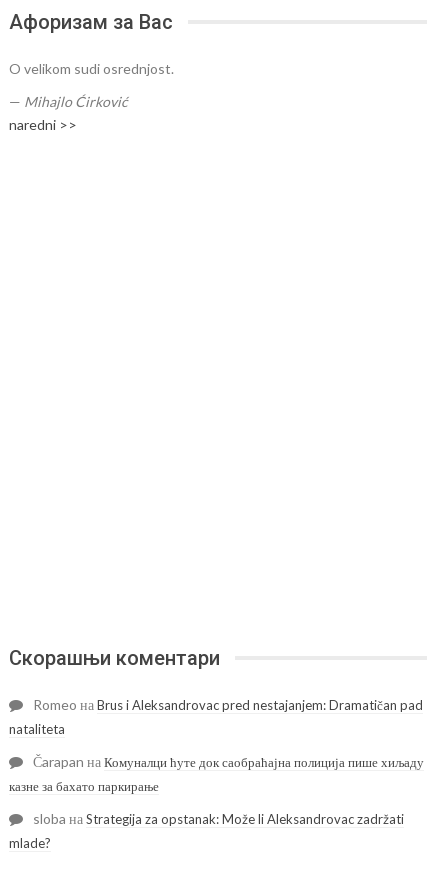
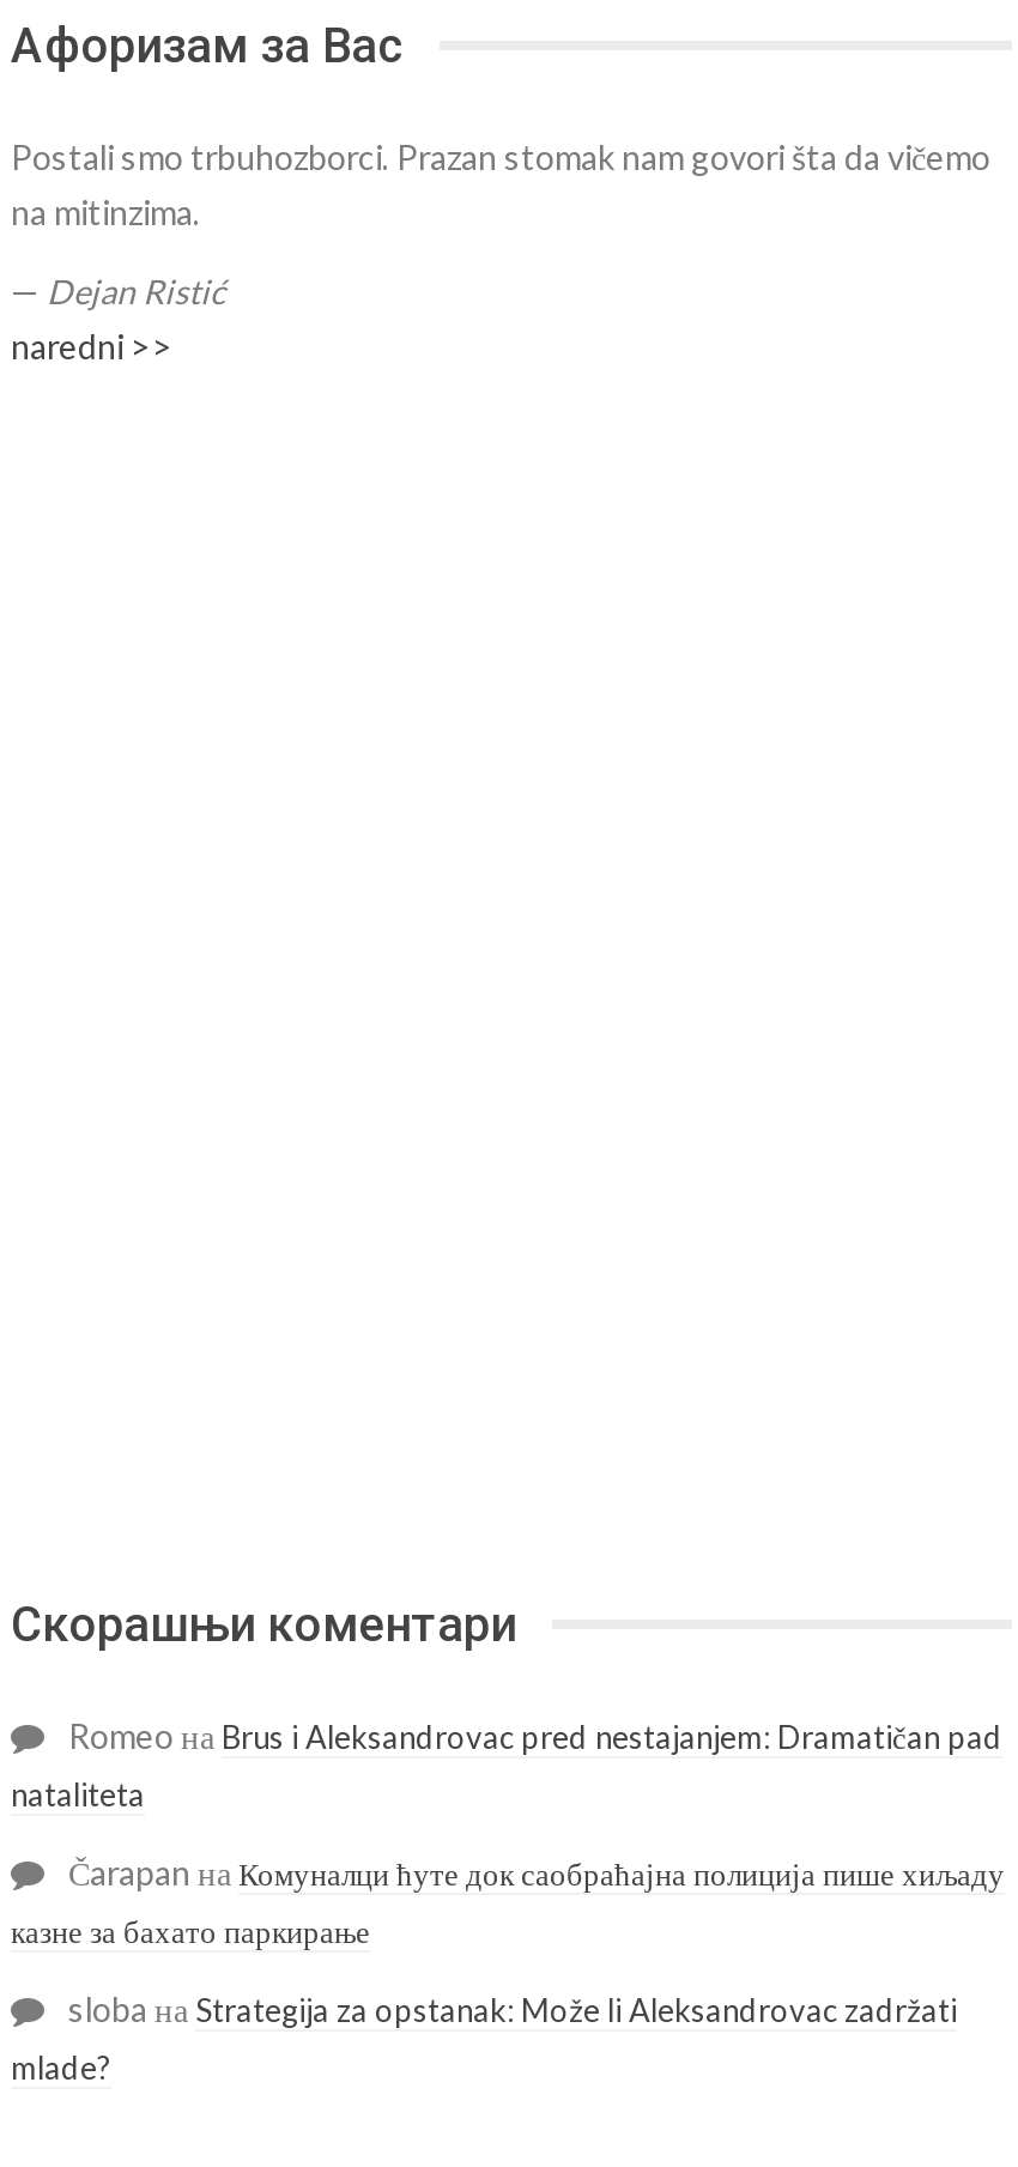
[9,60,174,77] O velikom sudi osrednjost. -> [11,136,990,232] Postali smo trbuhozborci. Prazan stomak nam govori šta da vičemo | na mitinzima.
[9,93,128,110] — Mihajlo Ćirković -> [11,270,226,311] — Dejan Ristić

